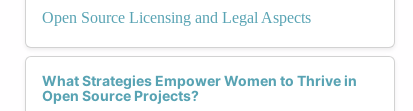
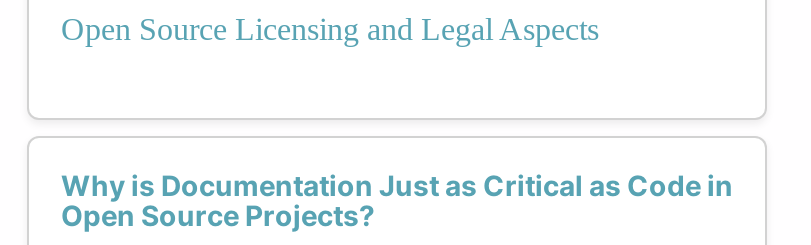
[42,72,357,89] What Strategies Empower Women to Thrive in -> [61,168,733,202] Why is Documentation Just as Critical as Code in

